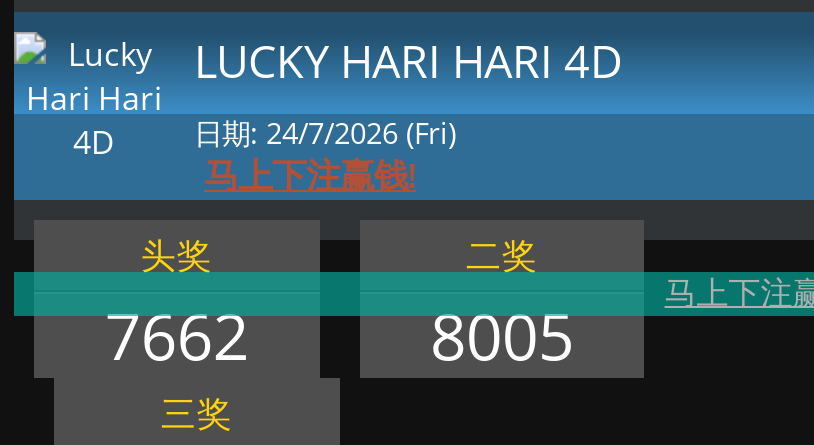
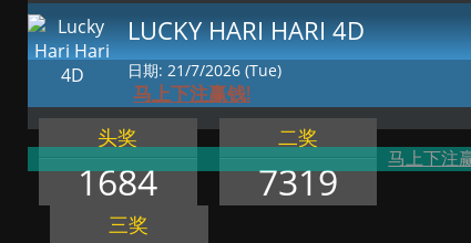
[194,114,456,152] 日期: 24/7/2026 (Fri) -> [127,60,281,81] 日期: 21/7/2026 (Tue)
[105,292,249,378] 7662 -> [78,158,158,205] 1684
[430,292,574,378] 8005 -> [258,158,338,205] 7319

